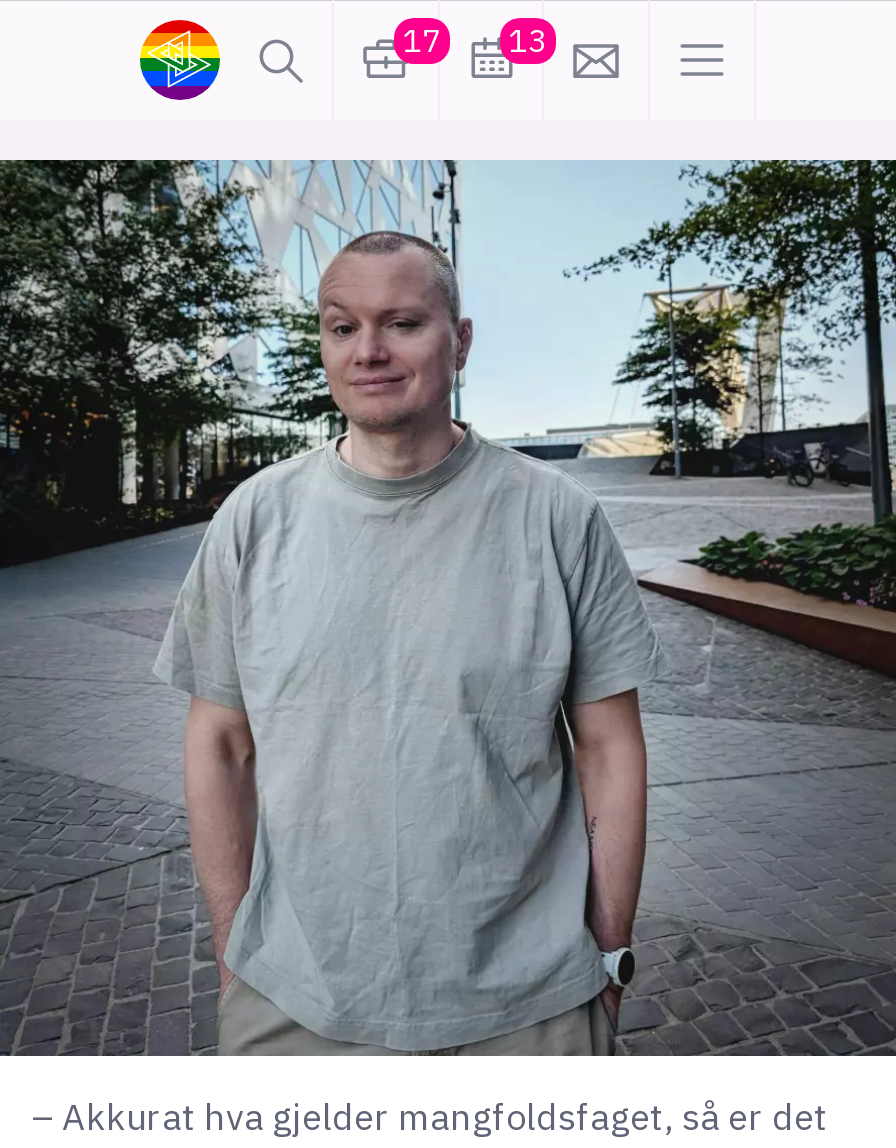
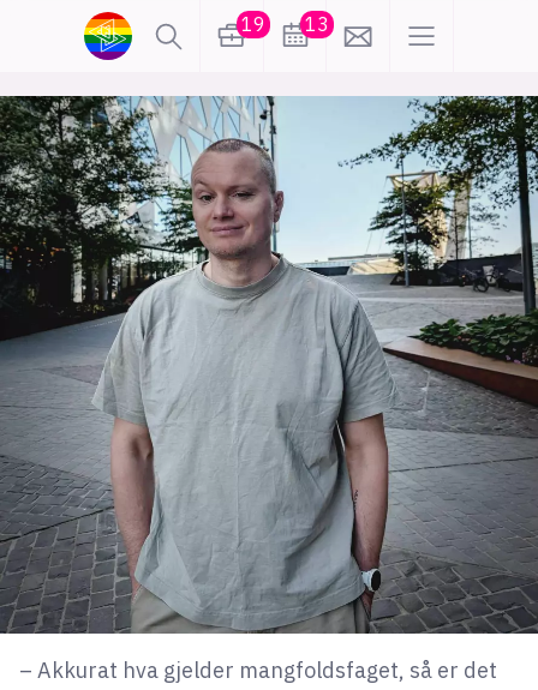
[402,20,548,60] 17 13 -> [241,12,329,36] 19 13

